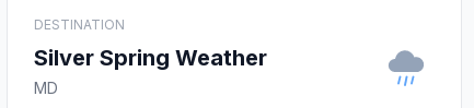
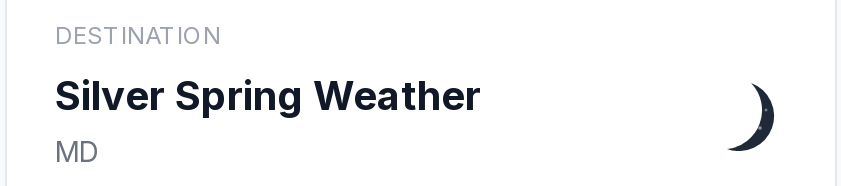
[388,49,428,88] [image] -> [703,82,777,154] [image]

